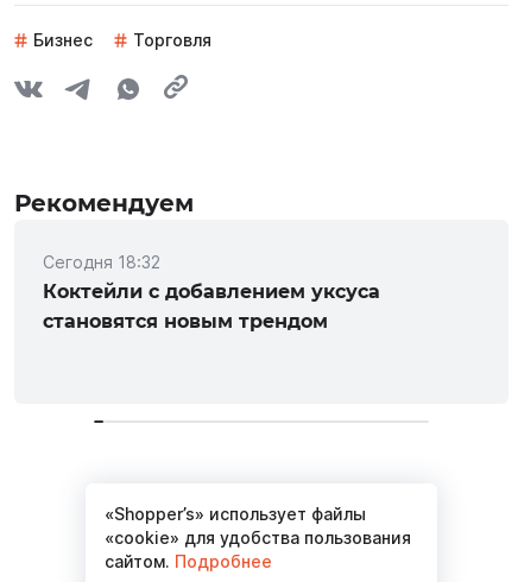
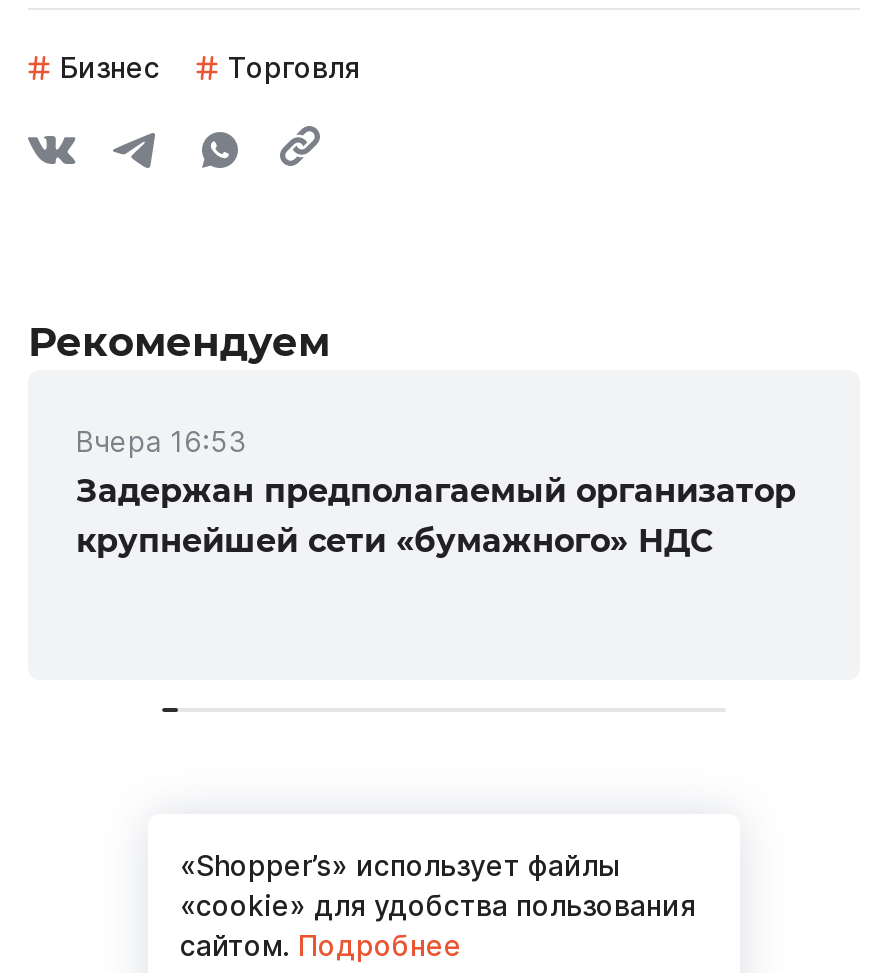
[43,252,380,333] Сегодня 18:32 | Коктейли с добавлением уксуса | становятся новым трендом -> [76,424,796,560] Вчера 16:53 | Задержан предполагаемый организатор | крупнейшей сети «бумажного» НДС

